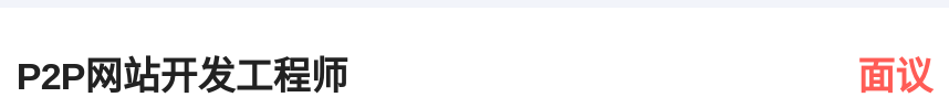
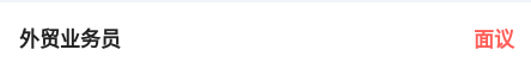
[16,56,348,97] P2P网站开发工程师 -> [19,29,121,52] 外贸业务员

